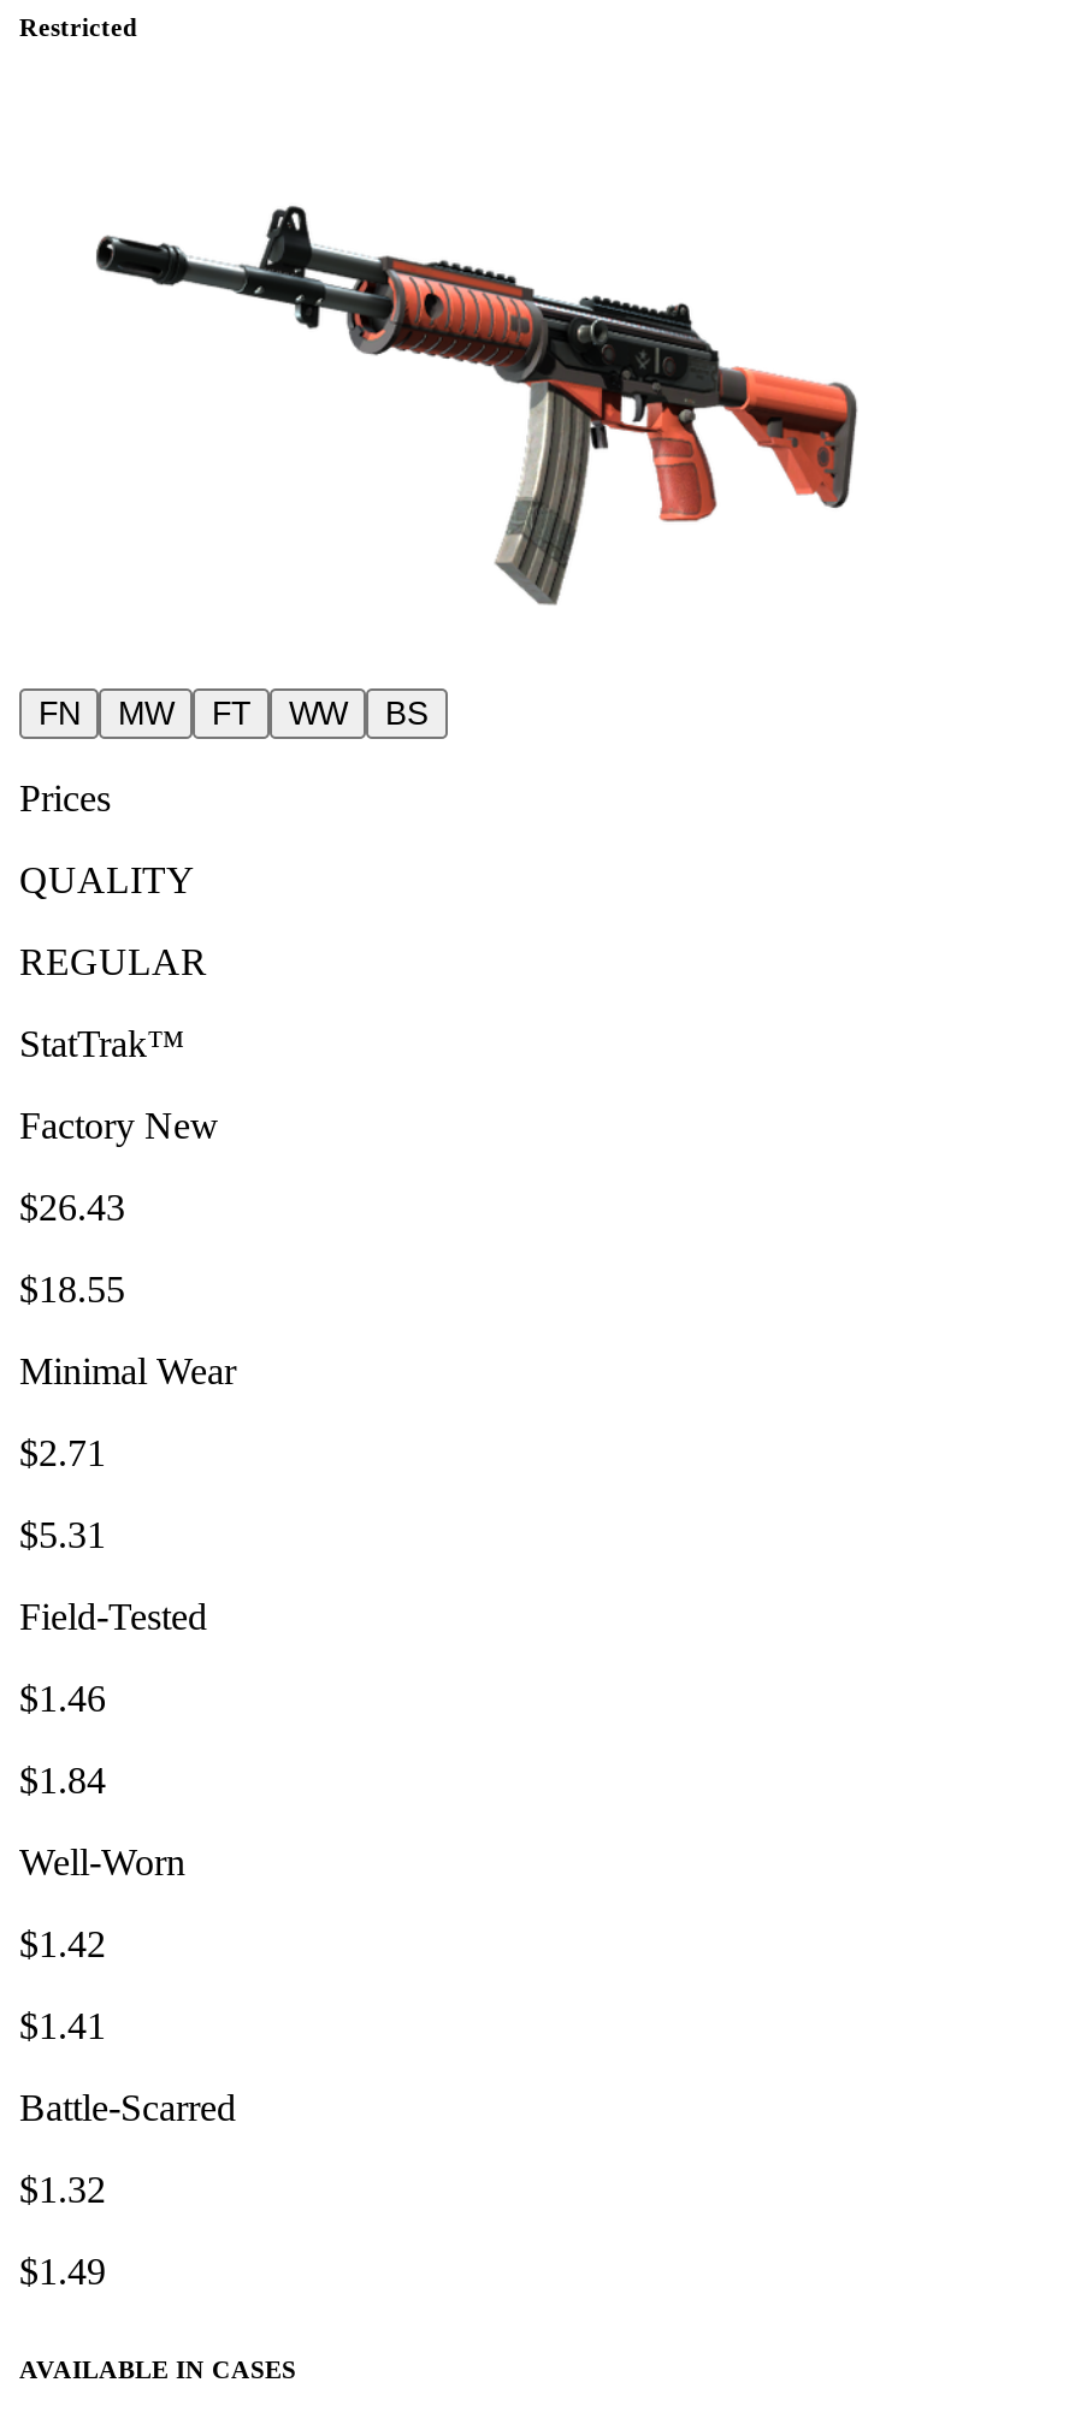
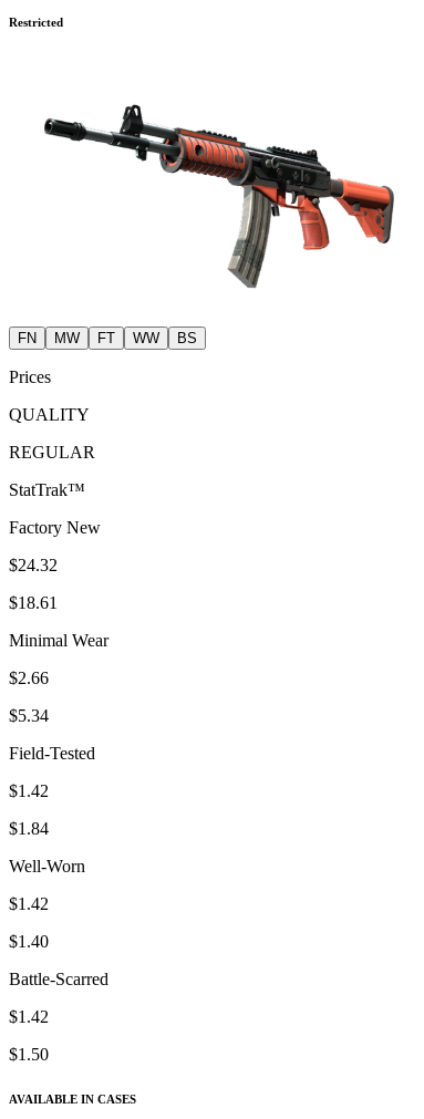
[19,1186,125,1227] $26.43 -> [9,555,58,574] $24.32
[19,1268,125,1309] $18.55 -> [9,593,58,612] $18.61
[19,1432,106,1473] $2.71 -> [9,668,49,687] $2.66
[19,1514,106,1555] $5.31 -> [9,706,49,725] $5.34
[19,1677,106,1718] $1.46 -> [9,781,49,800] $1.42
[19,2005,106,2046] $1.41 -> [9,932,49,951] $1.40
[19,2168,106,2209] $1.32 -> [9,1007,49,1026] $1.42
[19,2250,106,2291] $1.49 -> [9,1045,49,1063] $1.50

